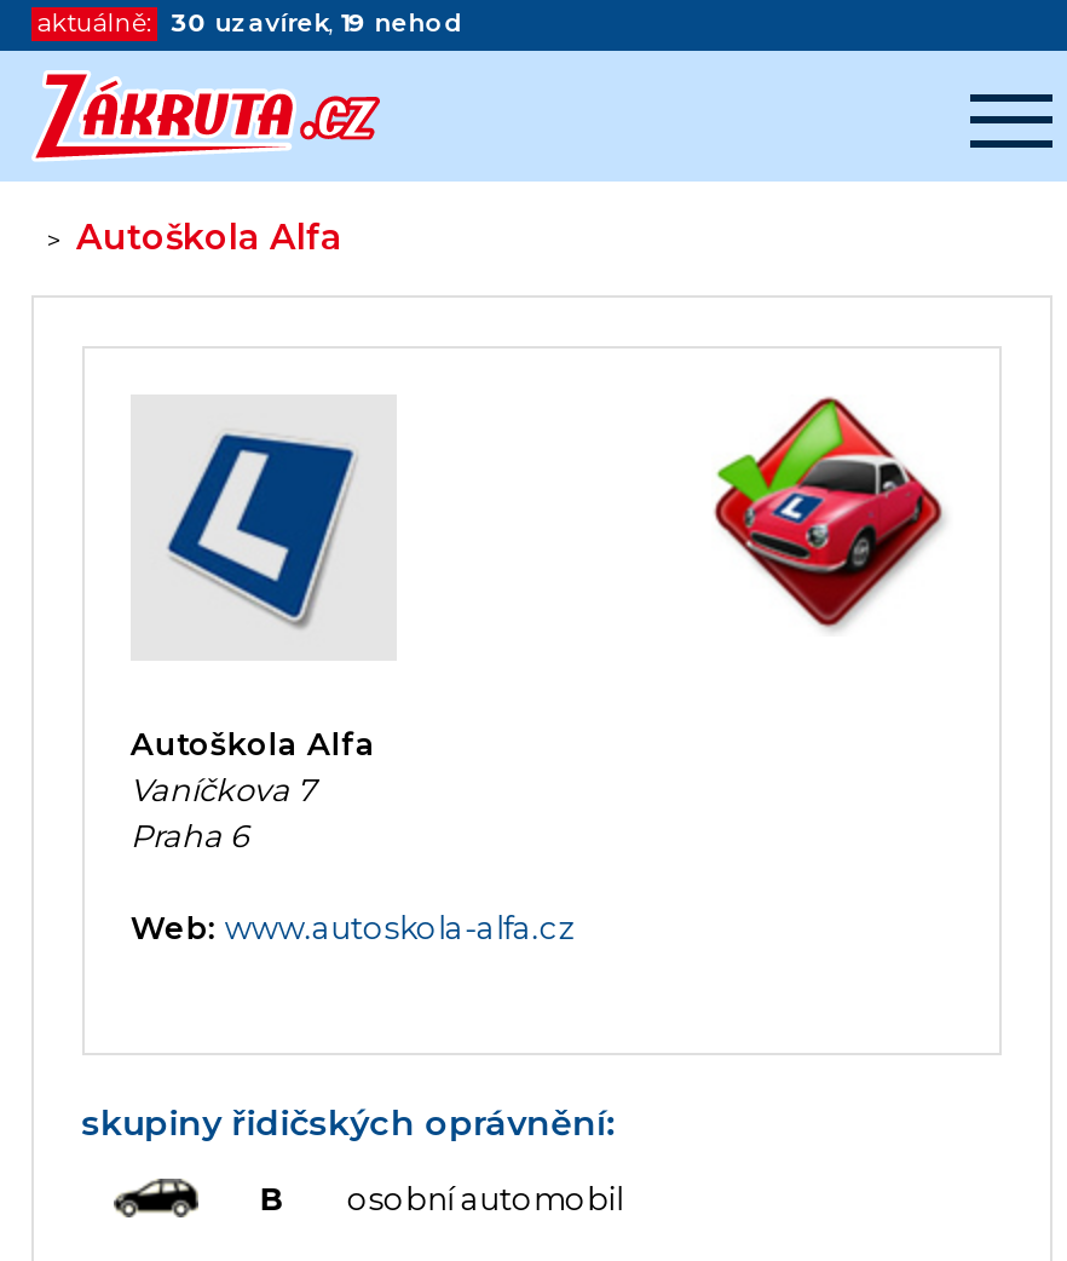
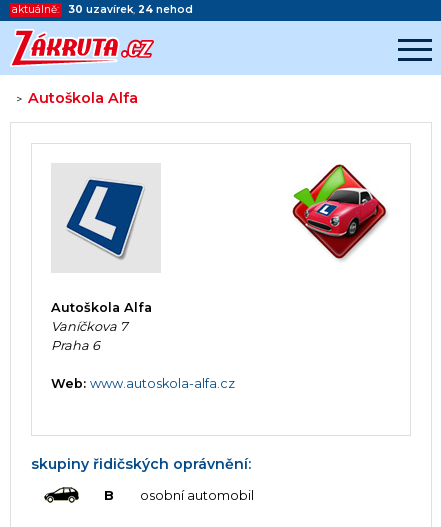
[171,8,464,39] 30 uzavírek, 19 nehod -> [68,3,193,16] 30 uzavírek, 24 nehod

